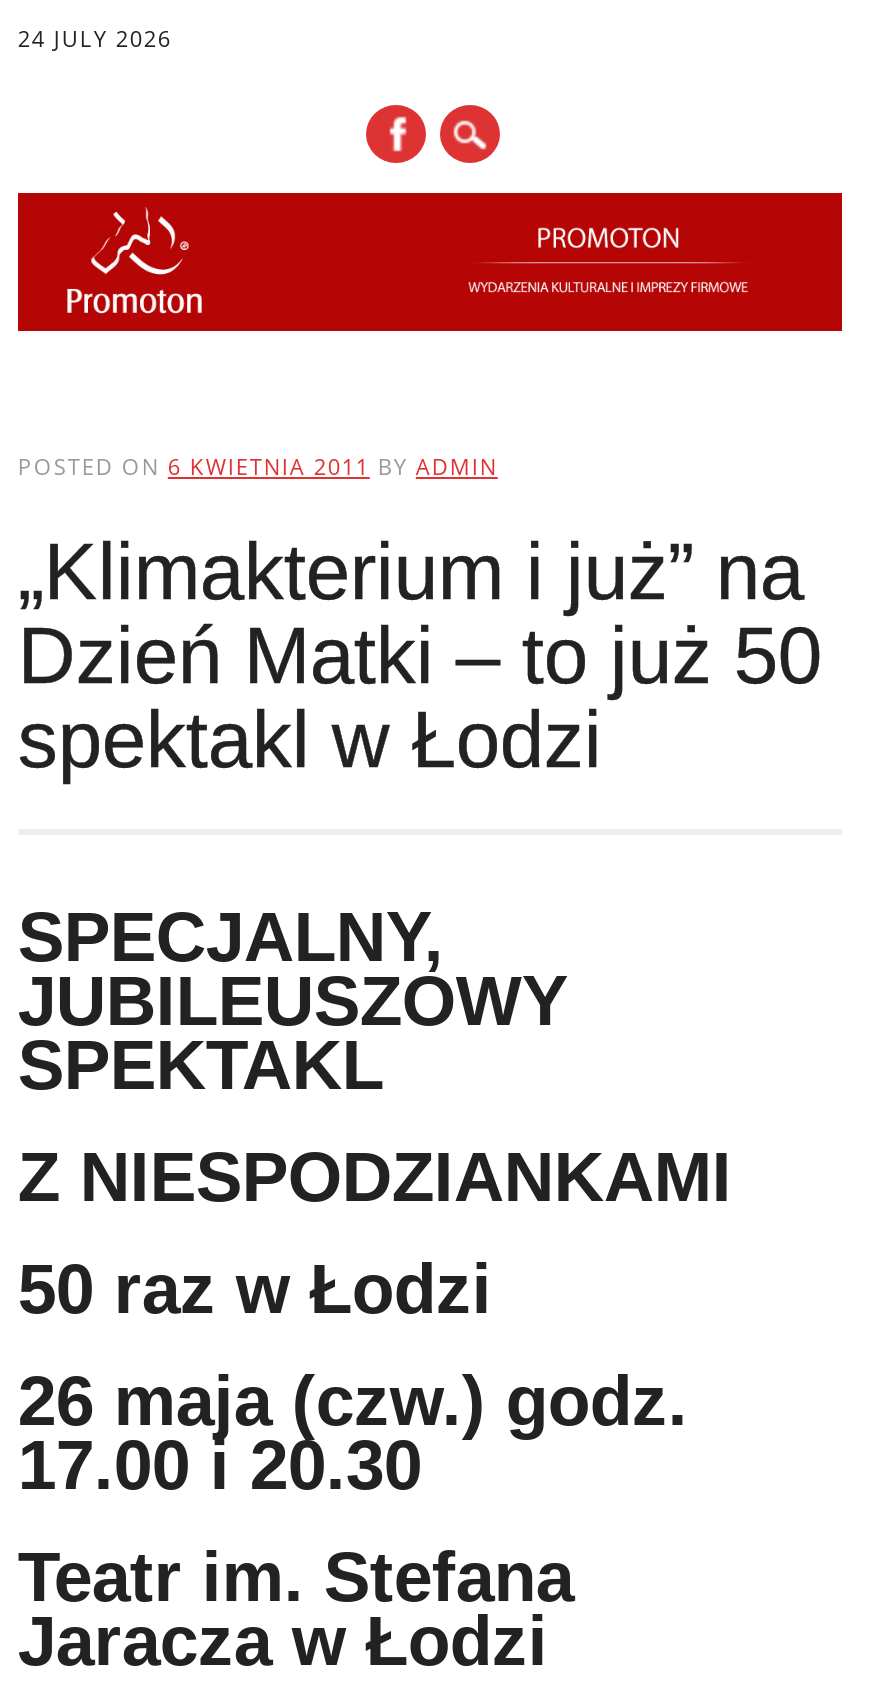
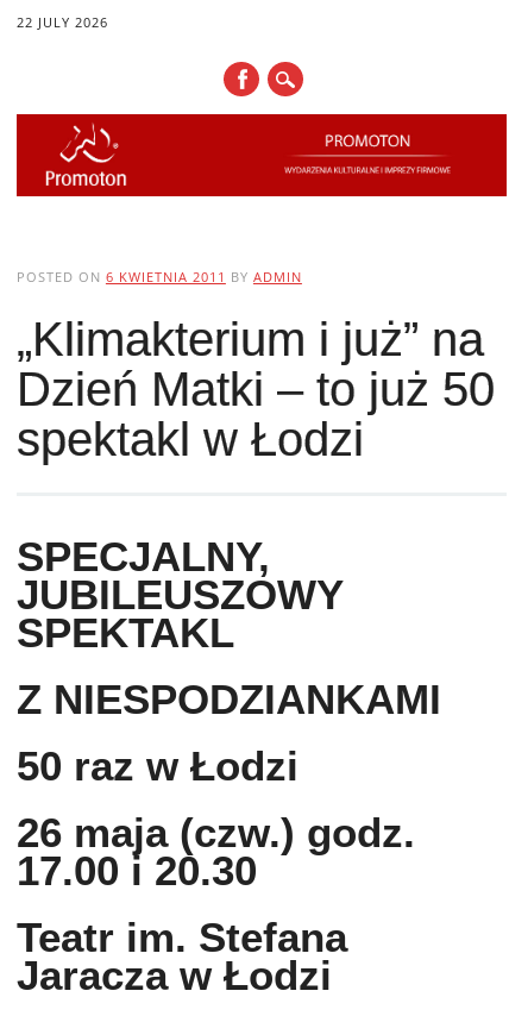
[18,23,172,53] 24 JULY 2026 -> [17,13,108,31] 22 JULY 2026

